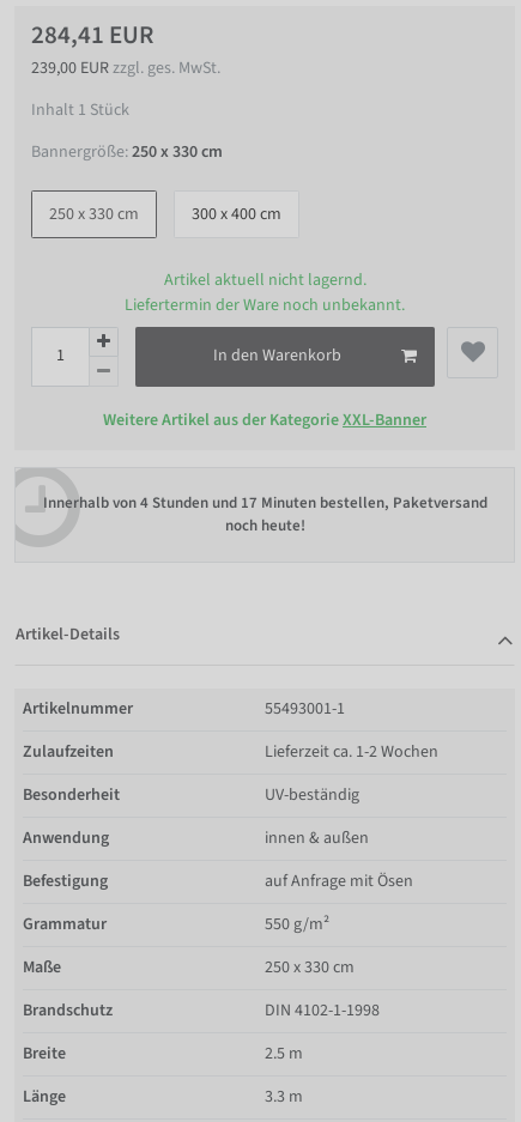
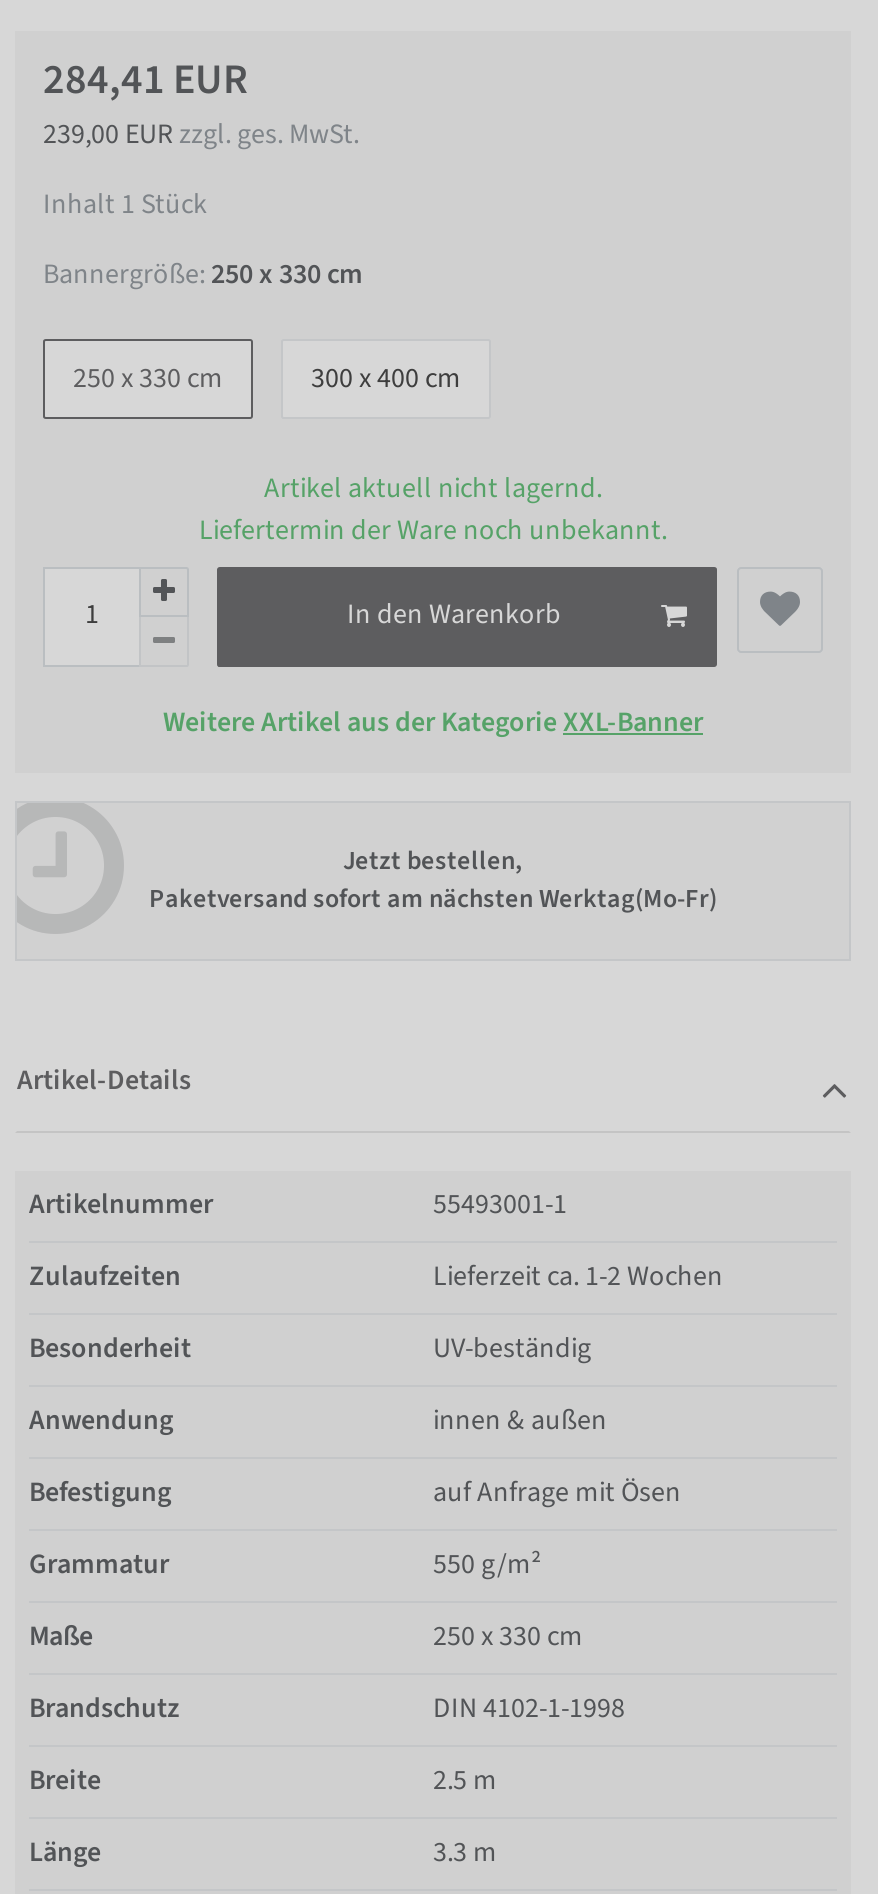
[43,492,487,536] Innerhalb von4 Stunden und 17 Minuten bestellen, Paketversand | noch heute! -> [149,843,717,917] Jetzt bestellen, | Paketversand sofort am nächsten Werktag(Mo-Fr)

